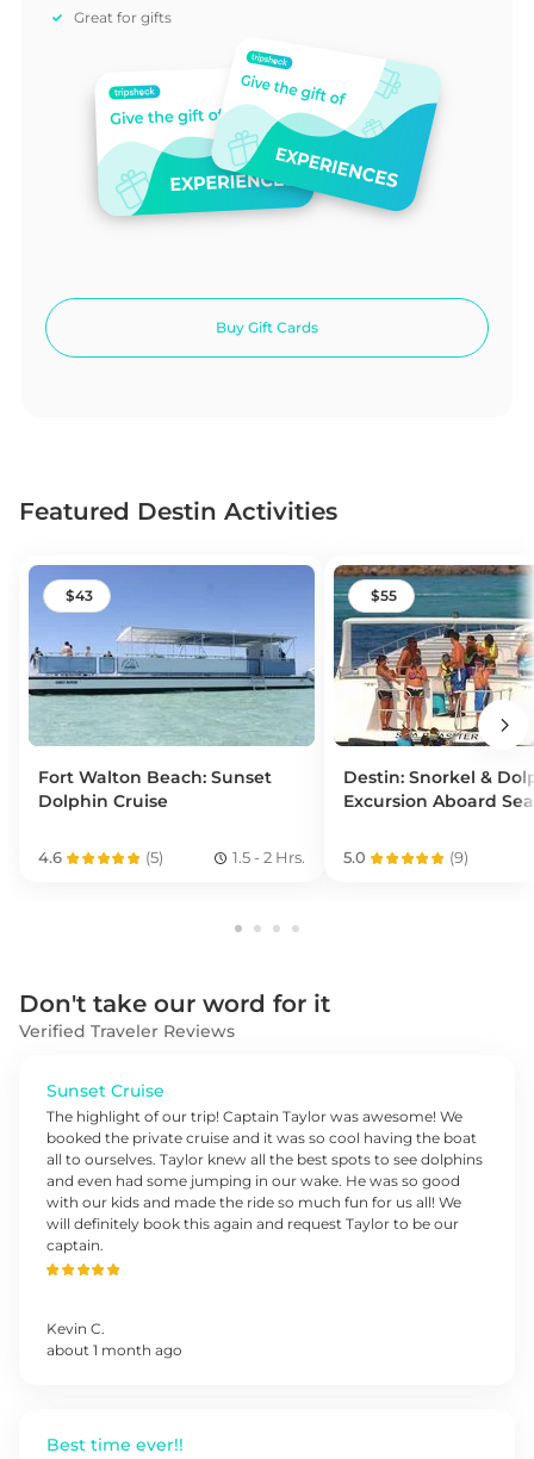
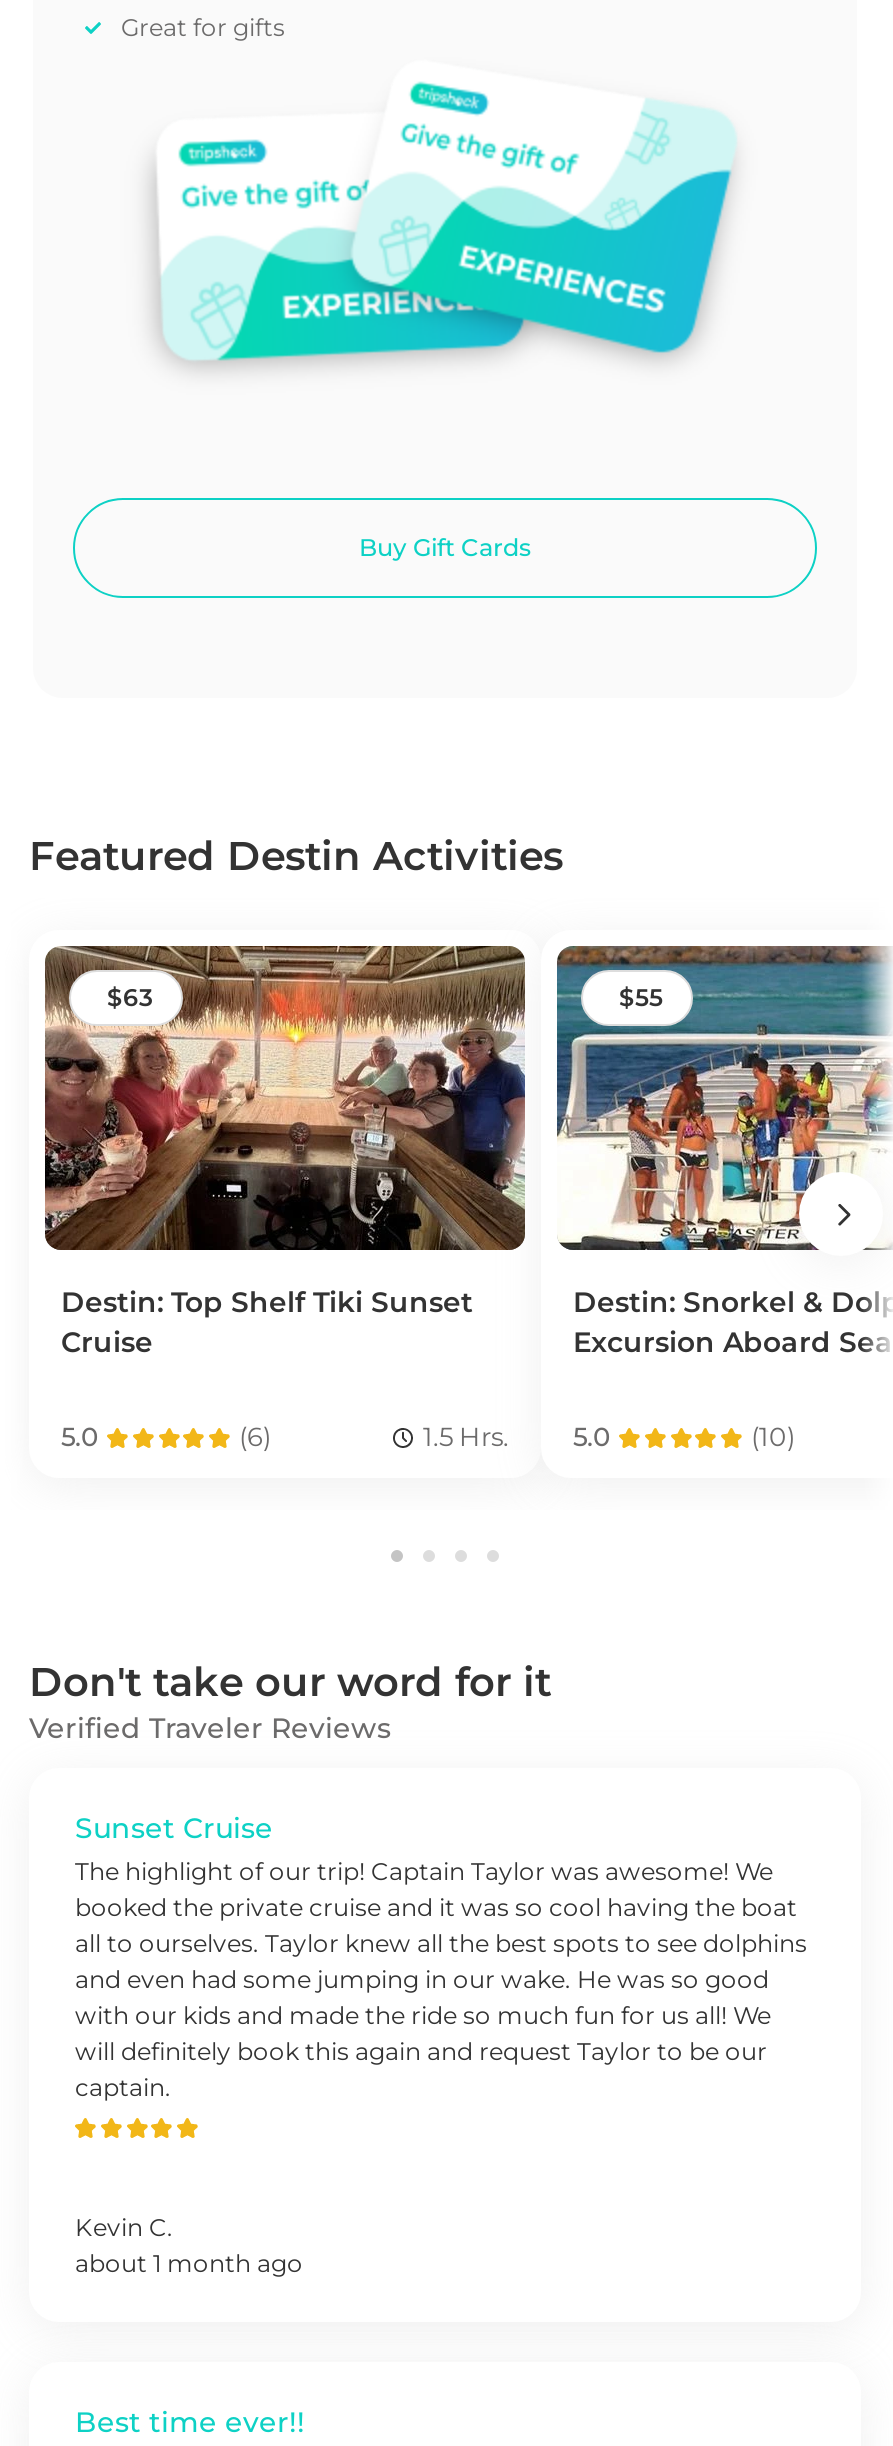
[27,564,316,746] [image] | 43 -> [43,944,527,1252] [image] | 63
[38,766,272,811] Fort Walton Beach: Sunset | Dolphin Cruise -> [61,1283,473,1359] Destin: Top Shelf Tiki Sunset | Cruise
[38,848,305,867] 4.6 | (5) | 1.5 - 2 Hrs. -> [61,1420,509,1452] 5.0 | (6) | 1.5 Hrs.
[449,848,468,867] (9) -> [751,1420,795,1452] (10)

